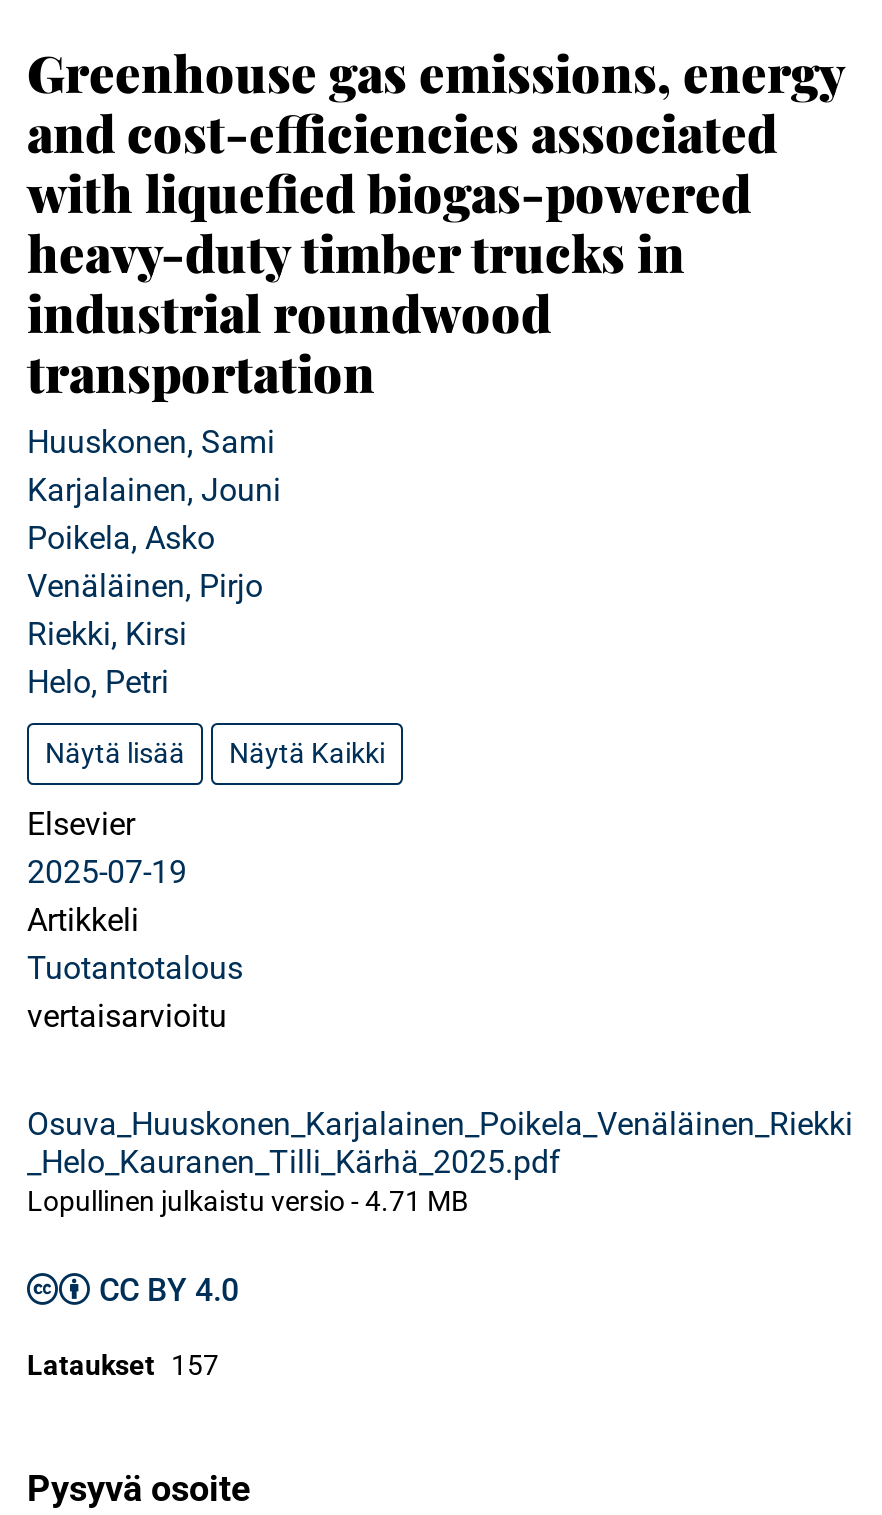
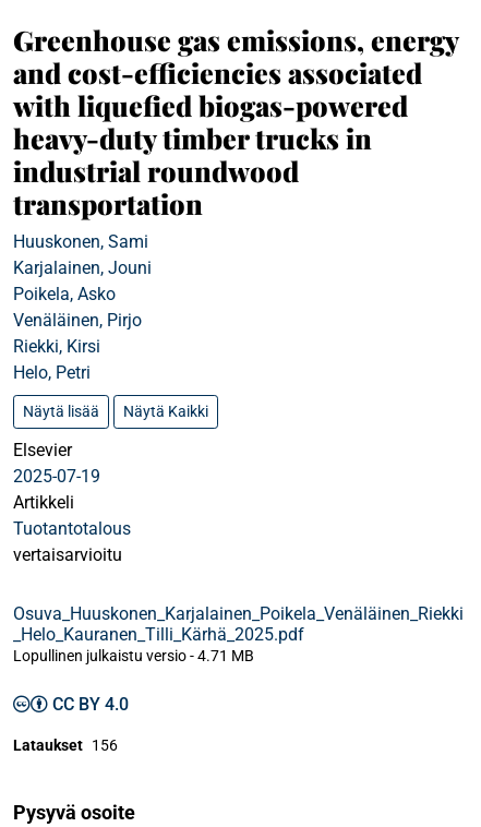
[27,1349,219,1381] Lataukset 157 -> [13,736,118,754] Lataukset 156

